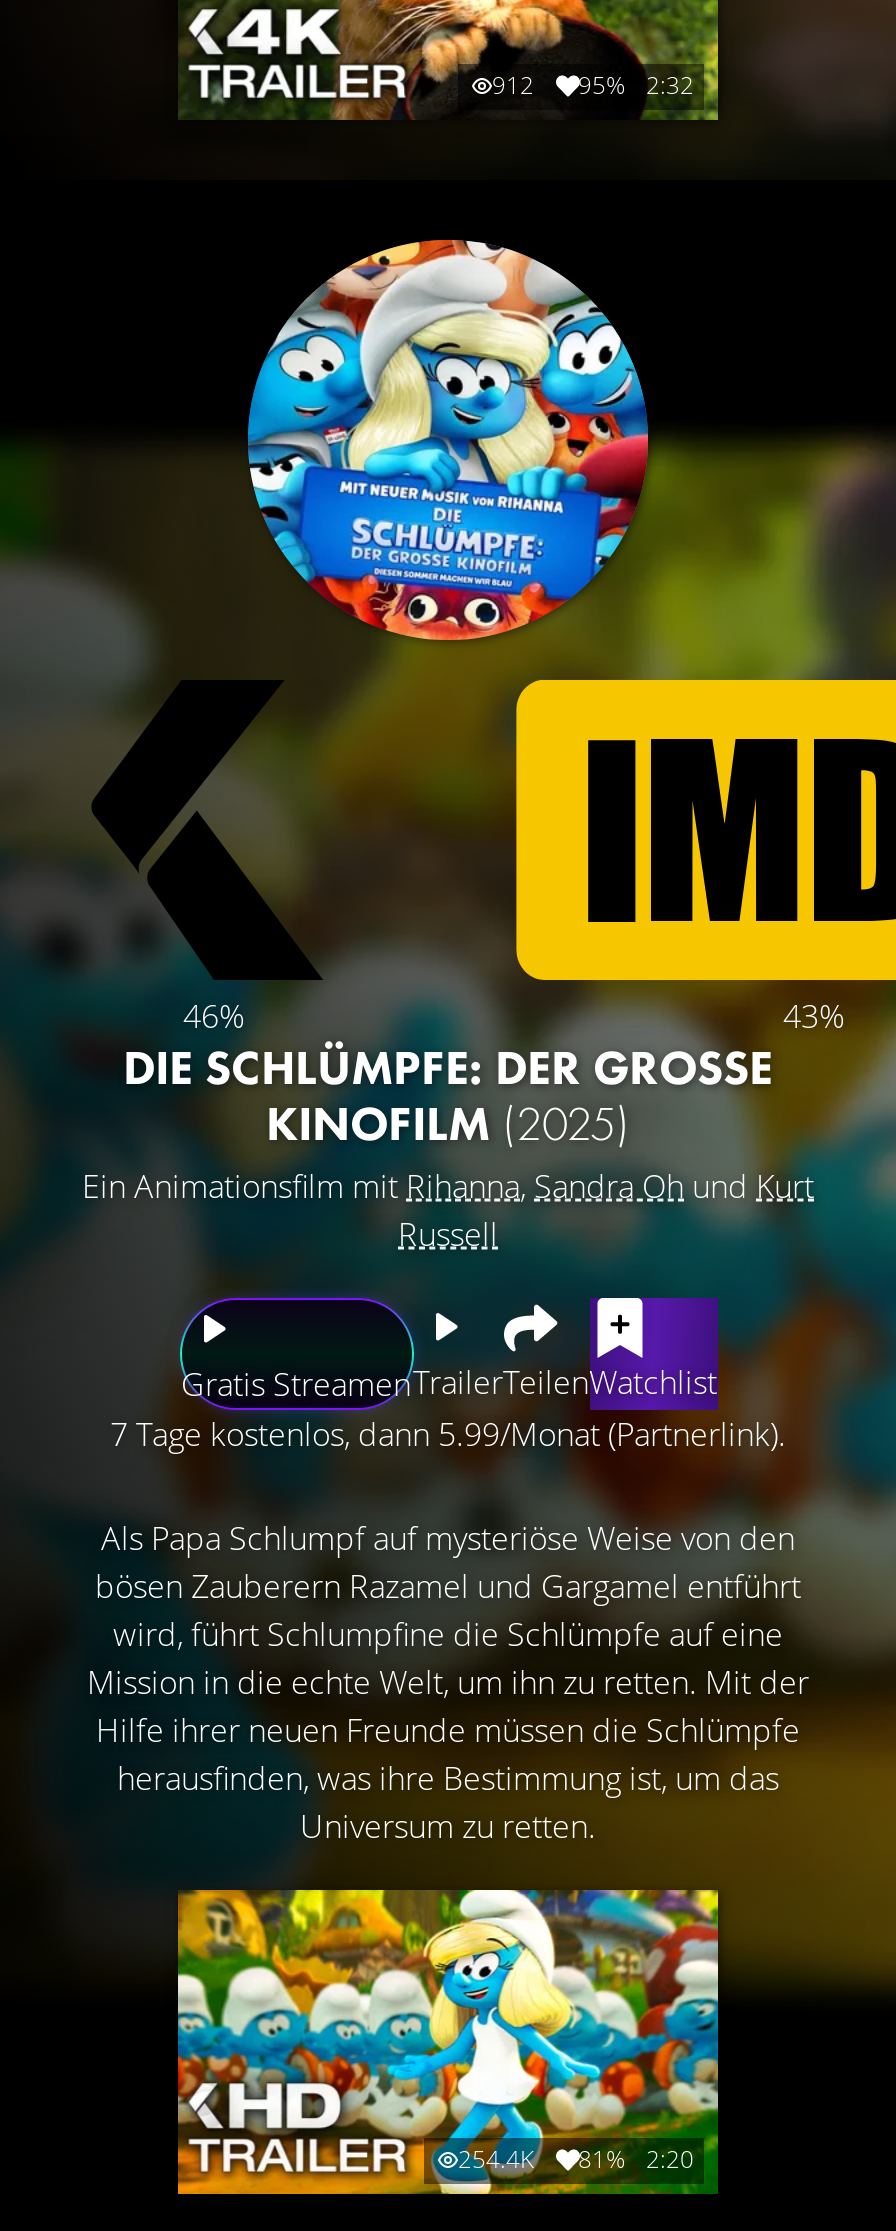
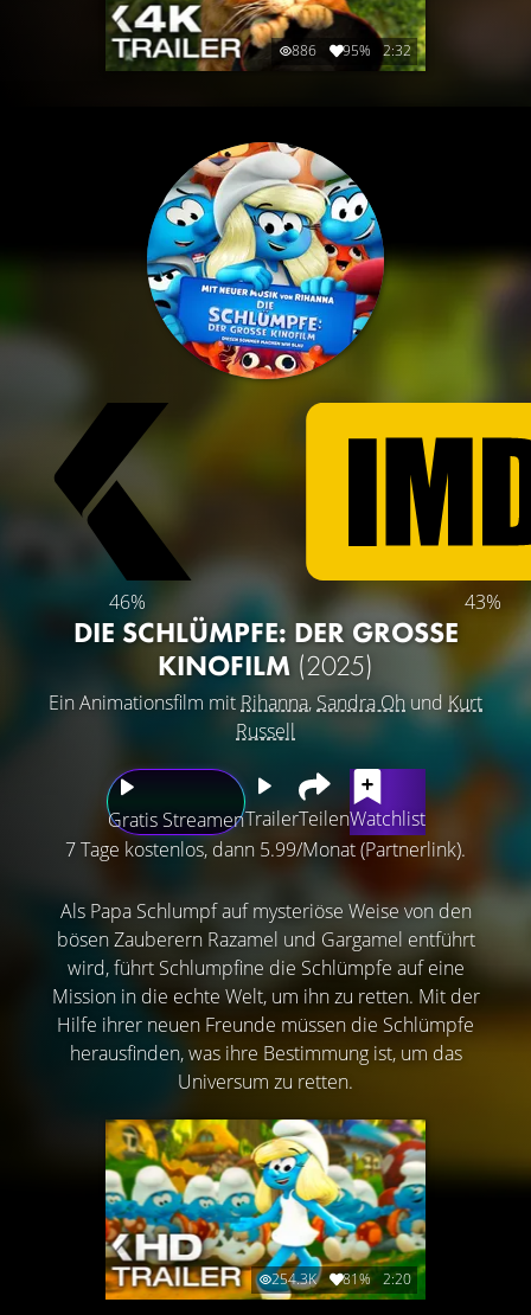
[492,67,534,101] 912 -> [292,40,316,60] 886
[458,2141,694,2175] 254.4K 81% 2:20 -> [271,1268,411,1288] 254.3K 81% 2:20

